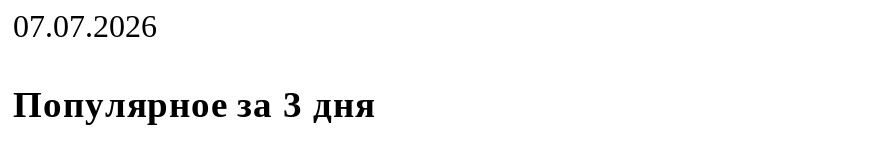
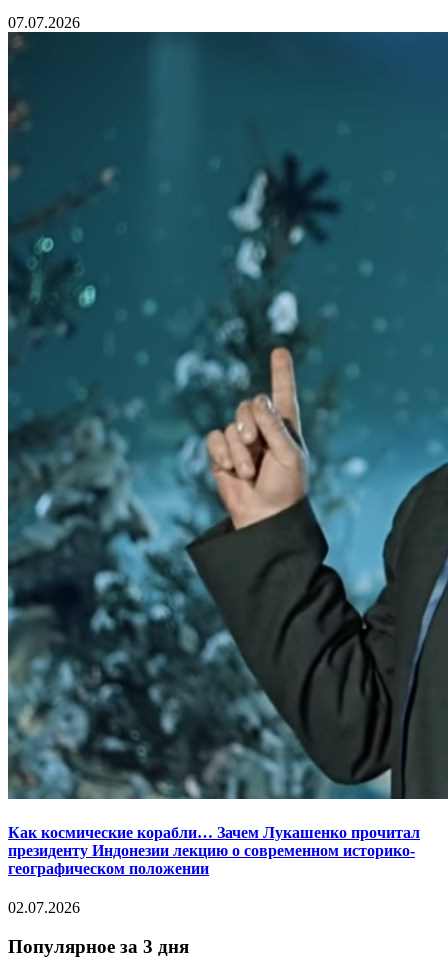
none -> [7,31,445,916] [image] | Как космические корабли… Зачем Лукашенко прочитал | президенту Индонезии лекцию о современном историко- | географическом положении | 02.07.2026

